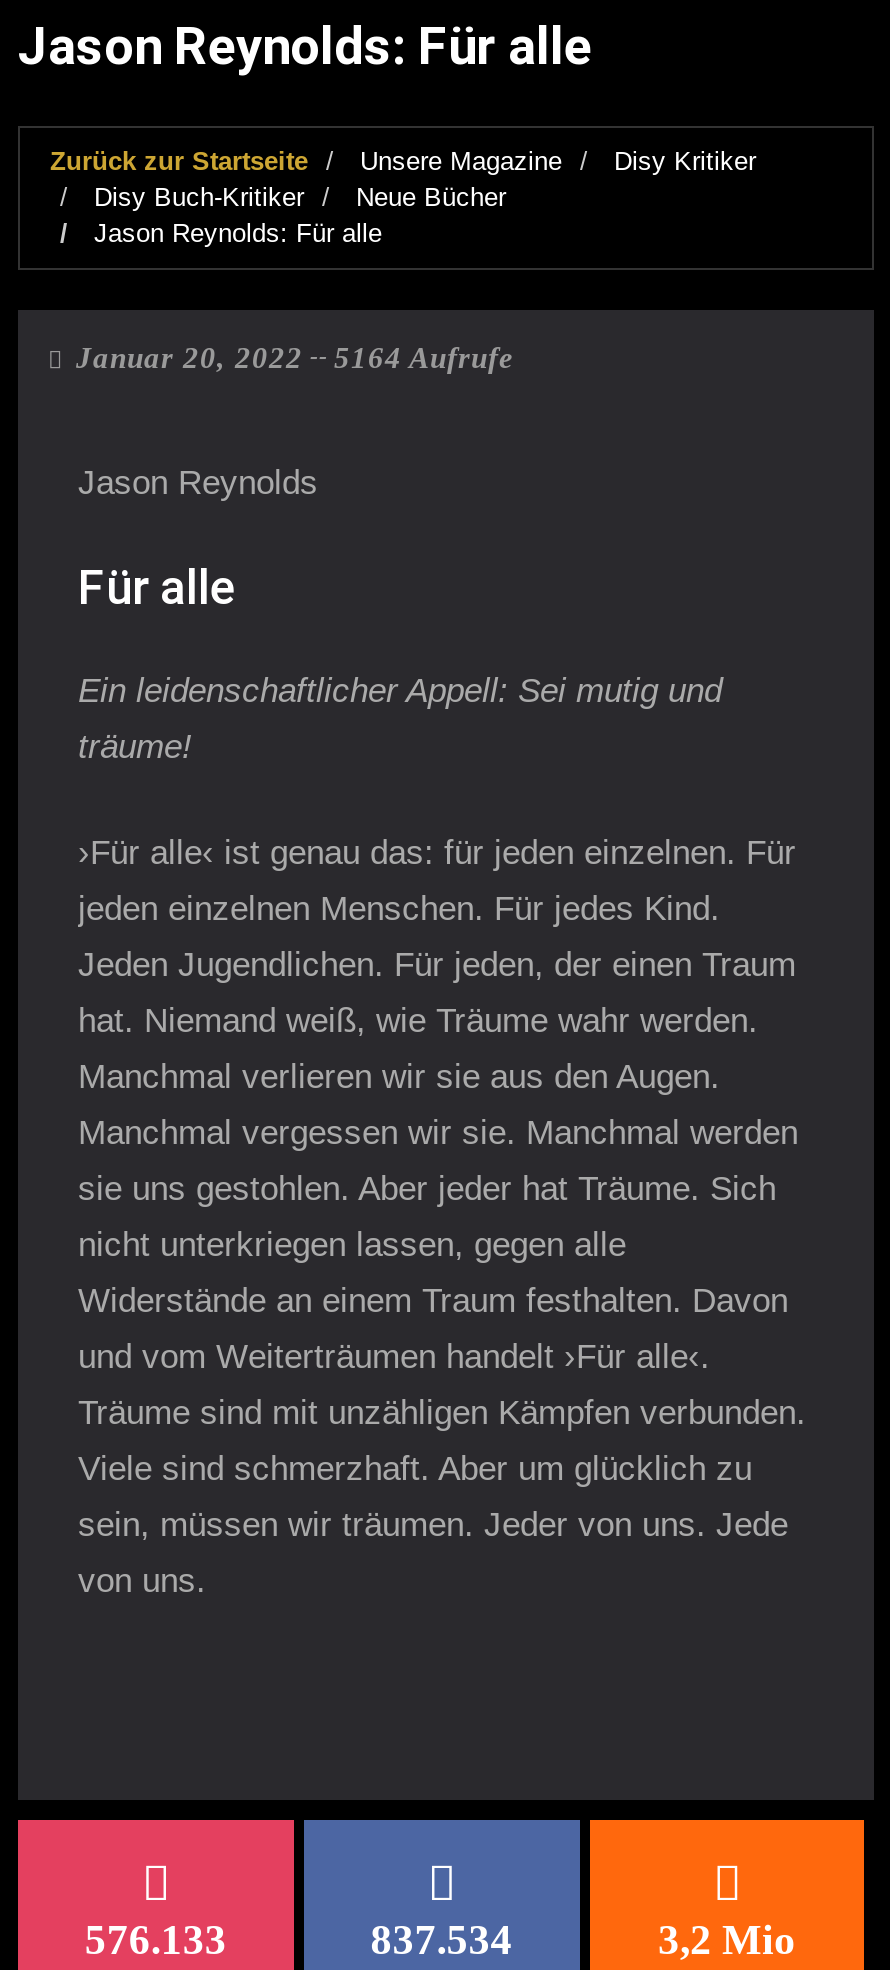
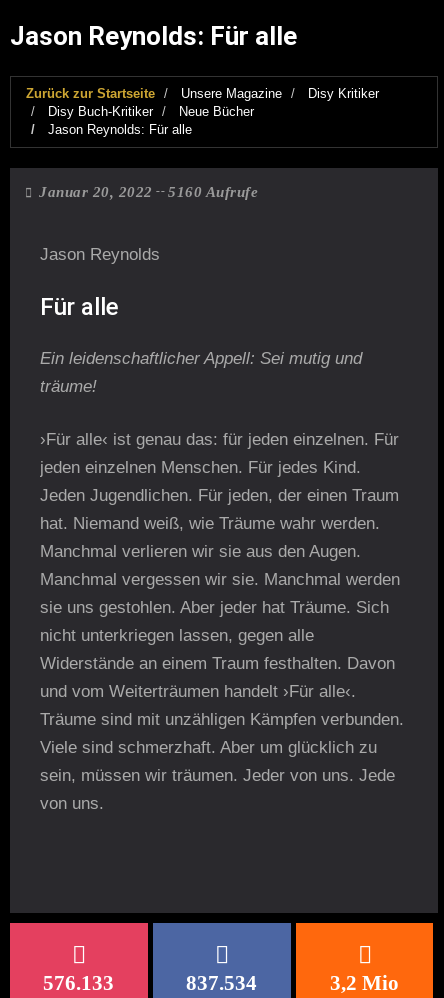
[67,341,514,373] Januar 20, 2022 5164 Aufrufe -> [34,183,258,199] Januar 20, 2022 5160 Aufrufe

